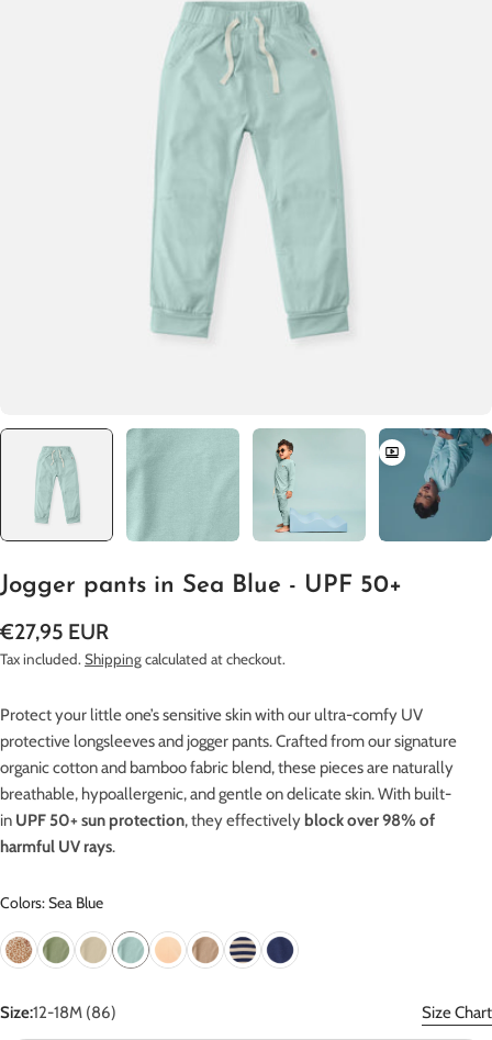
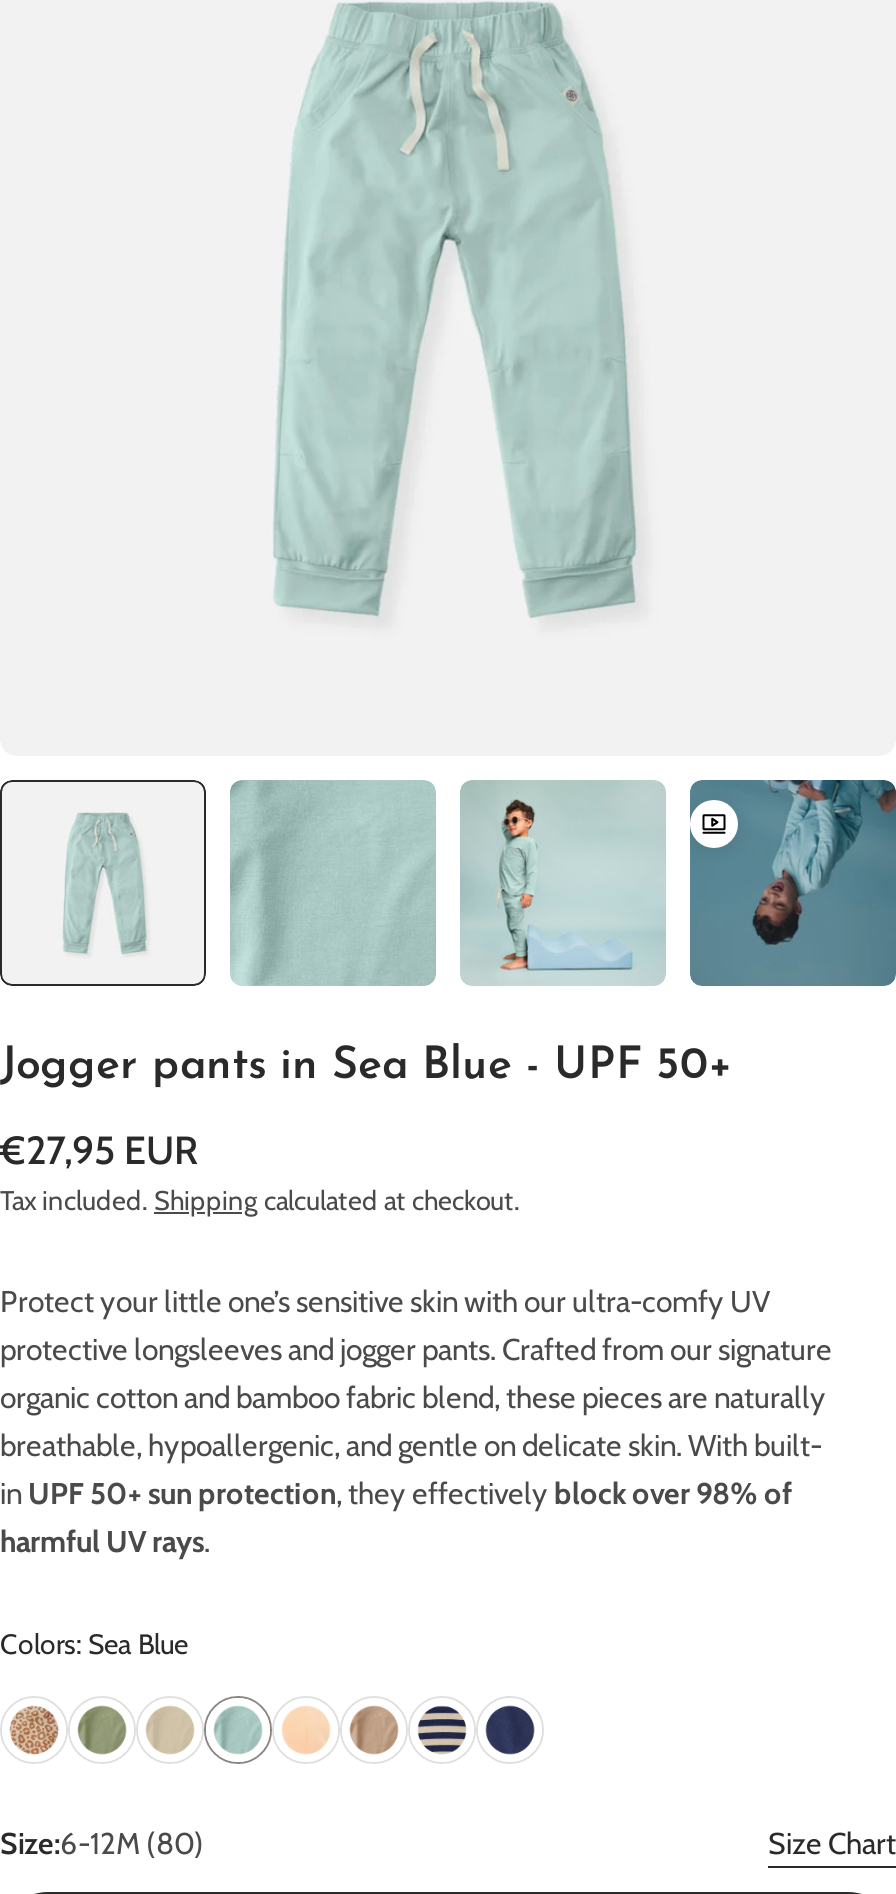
[0,1003,116,1023] Size:12-18M (86) -> [0,1827,204,1863] Size:6-12M (80)

